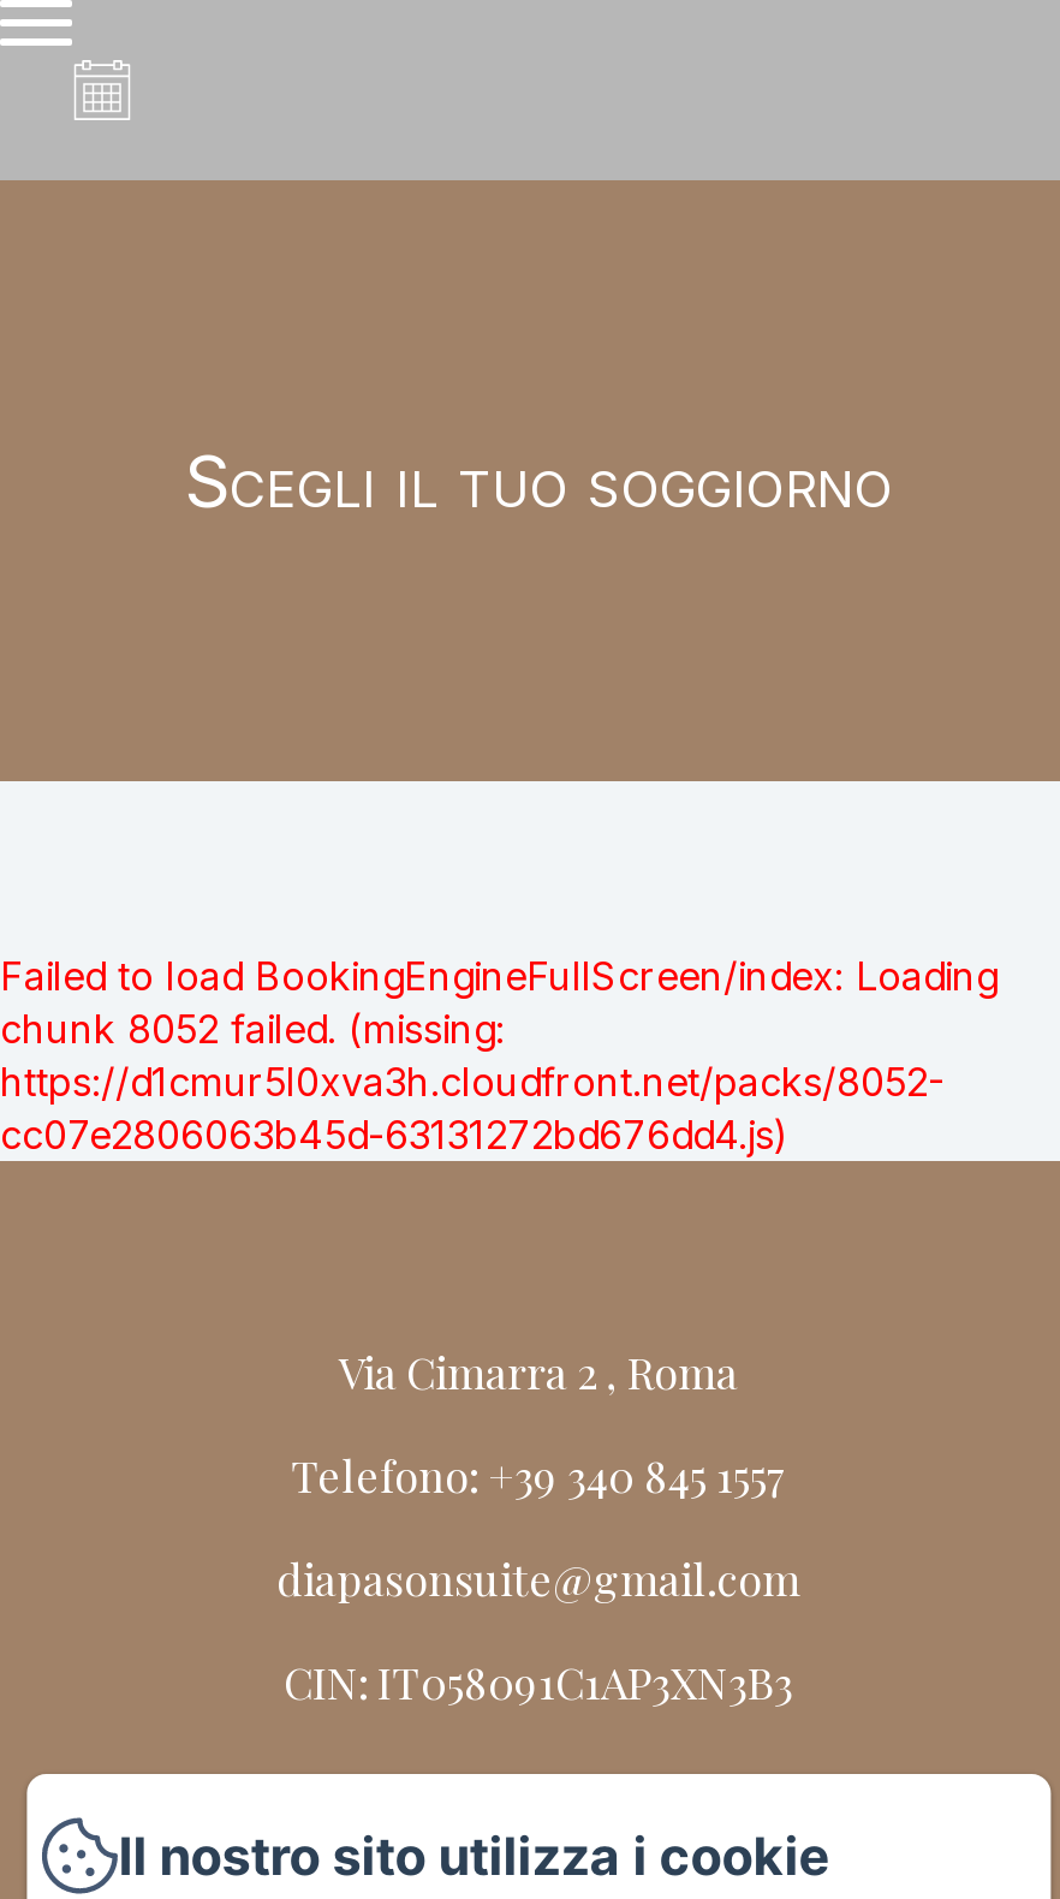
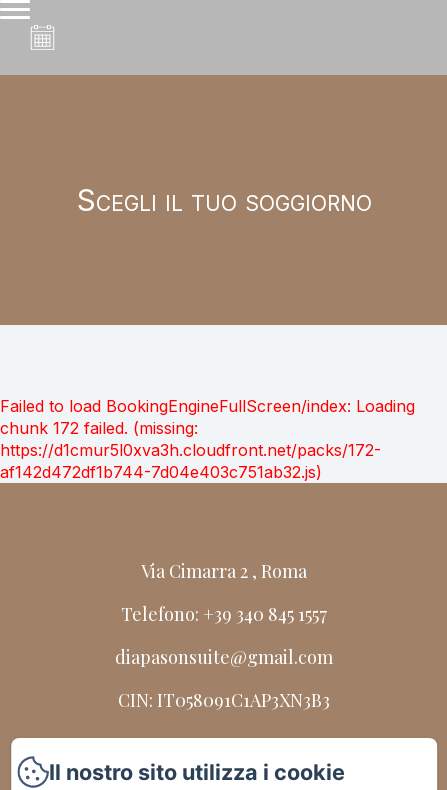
[0,1005,945,1159] chunk 8052 failed. (missing: | https://d1cmur5l0xva3h.cloudfront.net/packs/8052- | cc07e2806063b45d-63131272bd676dd4.js) -> [0,418,381,482] chunk 172 failed. (missing: | https://d1cmur5l0xva3h.cloudfront.net/packs/172- | af142d472df1b744-7d04e403c751ab32.js)

